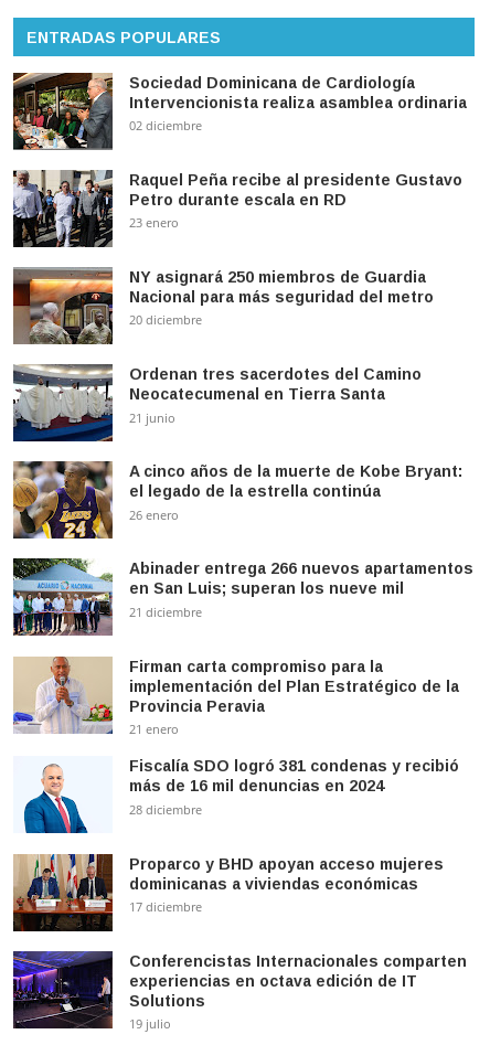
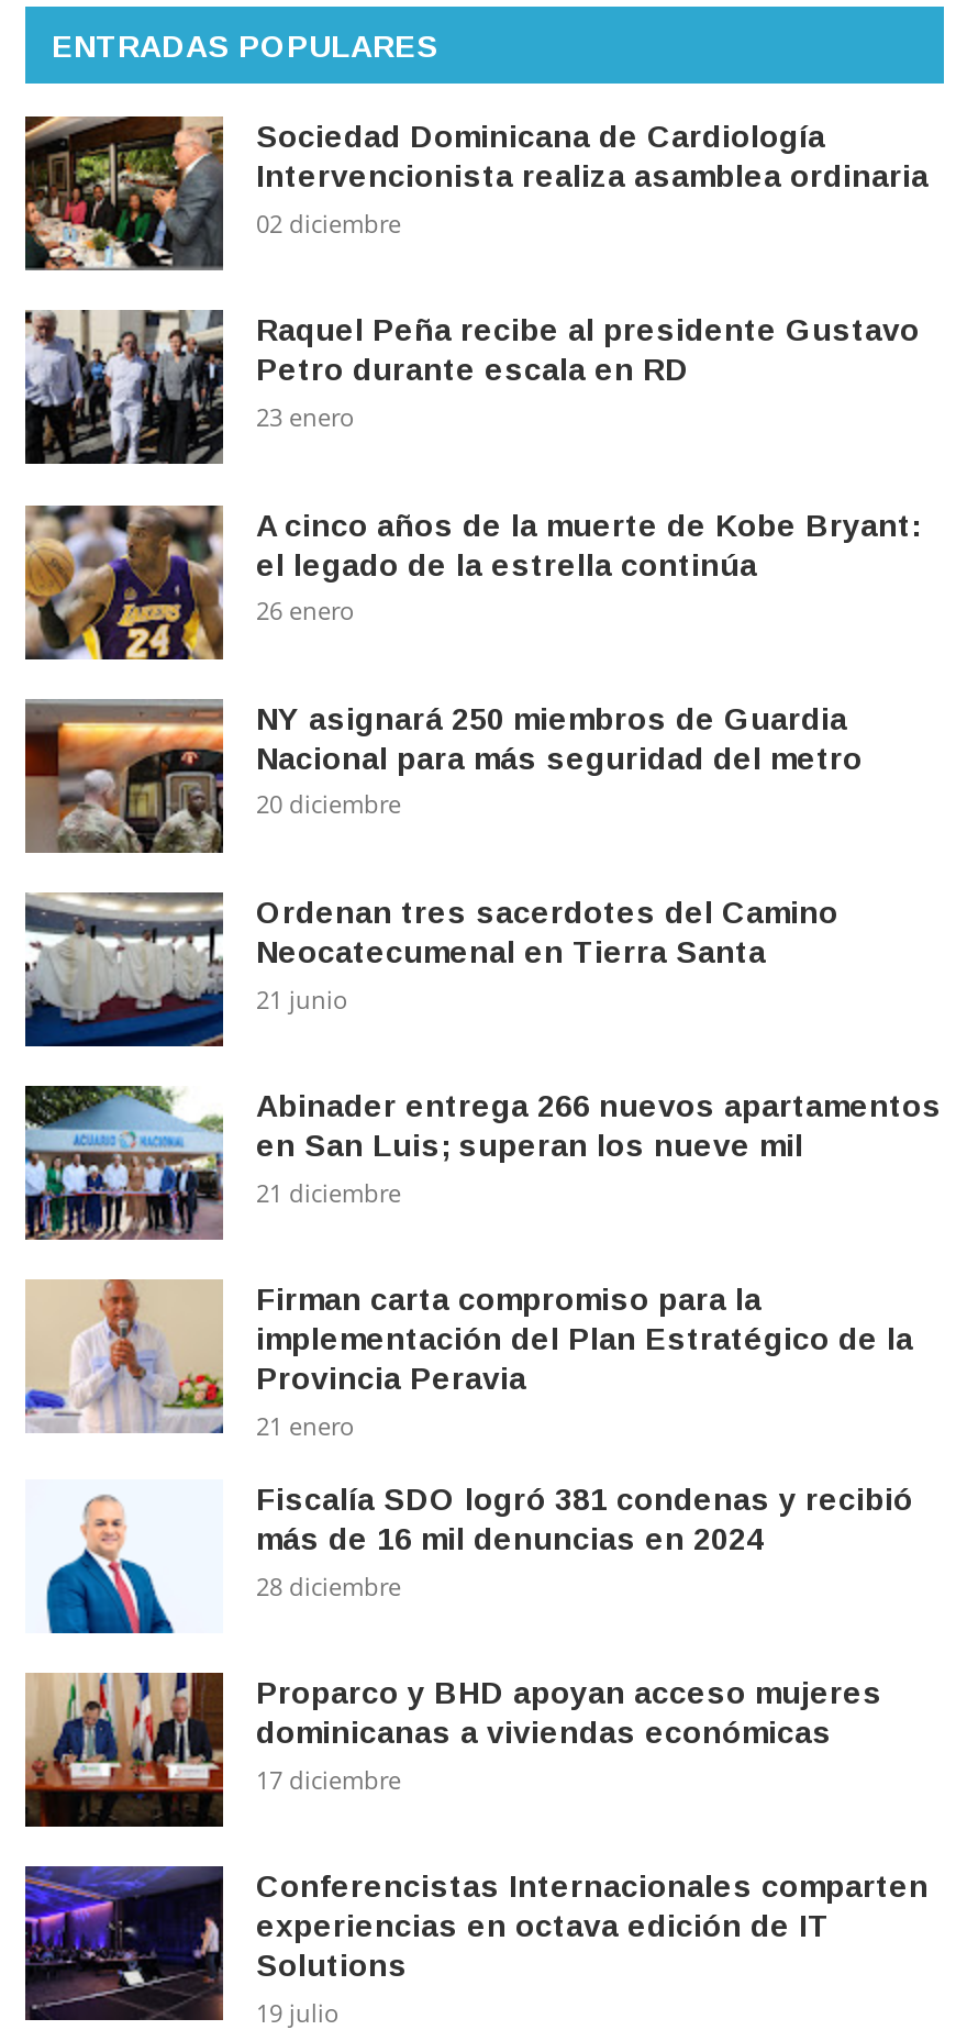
moved [11,268,434,426] -> [21,700,863,1014]: [image] | NY asignará 250 miembros de Guardia | Nacional para más seguridad del metro | 20 diciembre | Ordenan tres sacerdotes del Camino | Neocatecumenal en Tierra Santa | 21 junio
moved [12,461,462,539] -> [25,506,920,661]: [image] | A cinco años de la muerte de Kobe Bryant: | el legado de la estrella continúa | 26 enero

